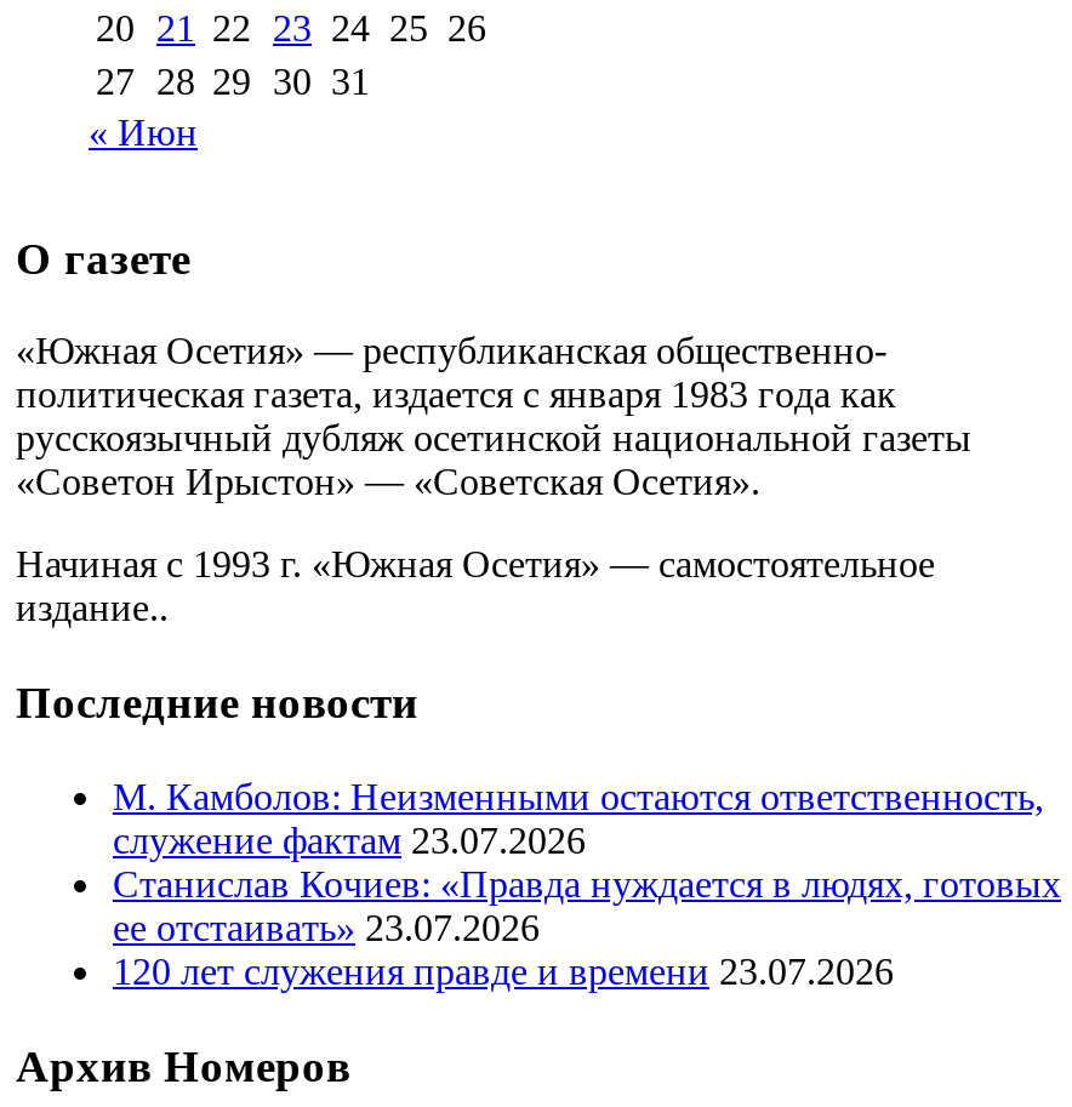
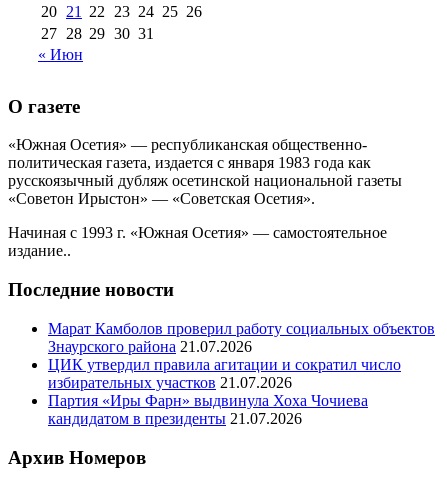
[113,776,1061,992] М. Камболов: Неизменными остаются ответственность, | служение фактам 23.07.2026 | Станислав Кочиев: «Правда нуждается в людях, готовых | ее отстаивать» 23.07.2026 | 120 лет служения правде и времени 23.07.2026 -> [48,320,435,427] Марат Камболов проверил работу социальных объектов | Знаурского района 21.07.2026 | ЦИК утвердил правила агитации и сократил число | избирательных участков 21.07.2026 | Партия «Иры Фарн» выдвинула Хоха Чочиева | кандидатом в президенты 21.07.2026

